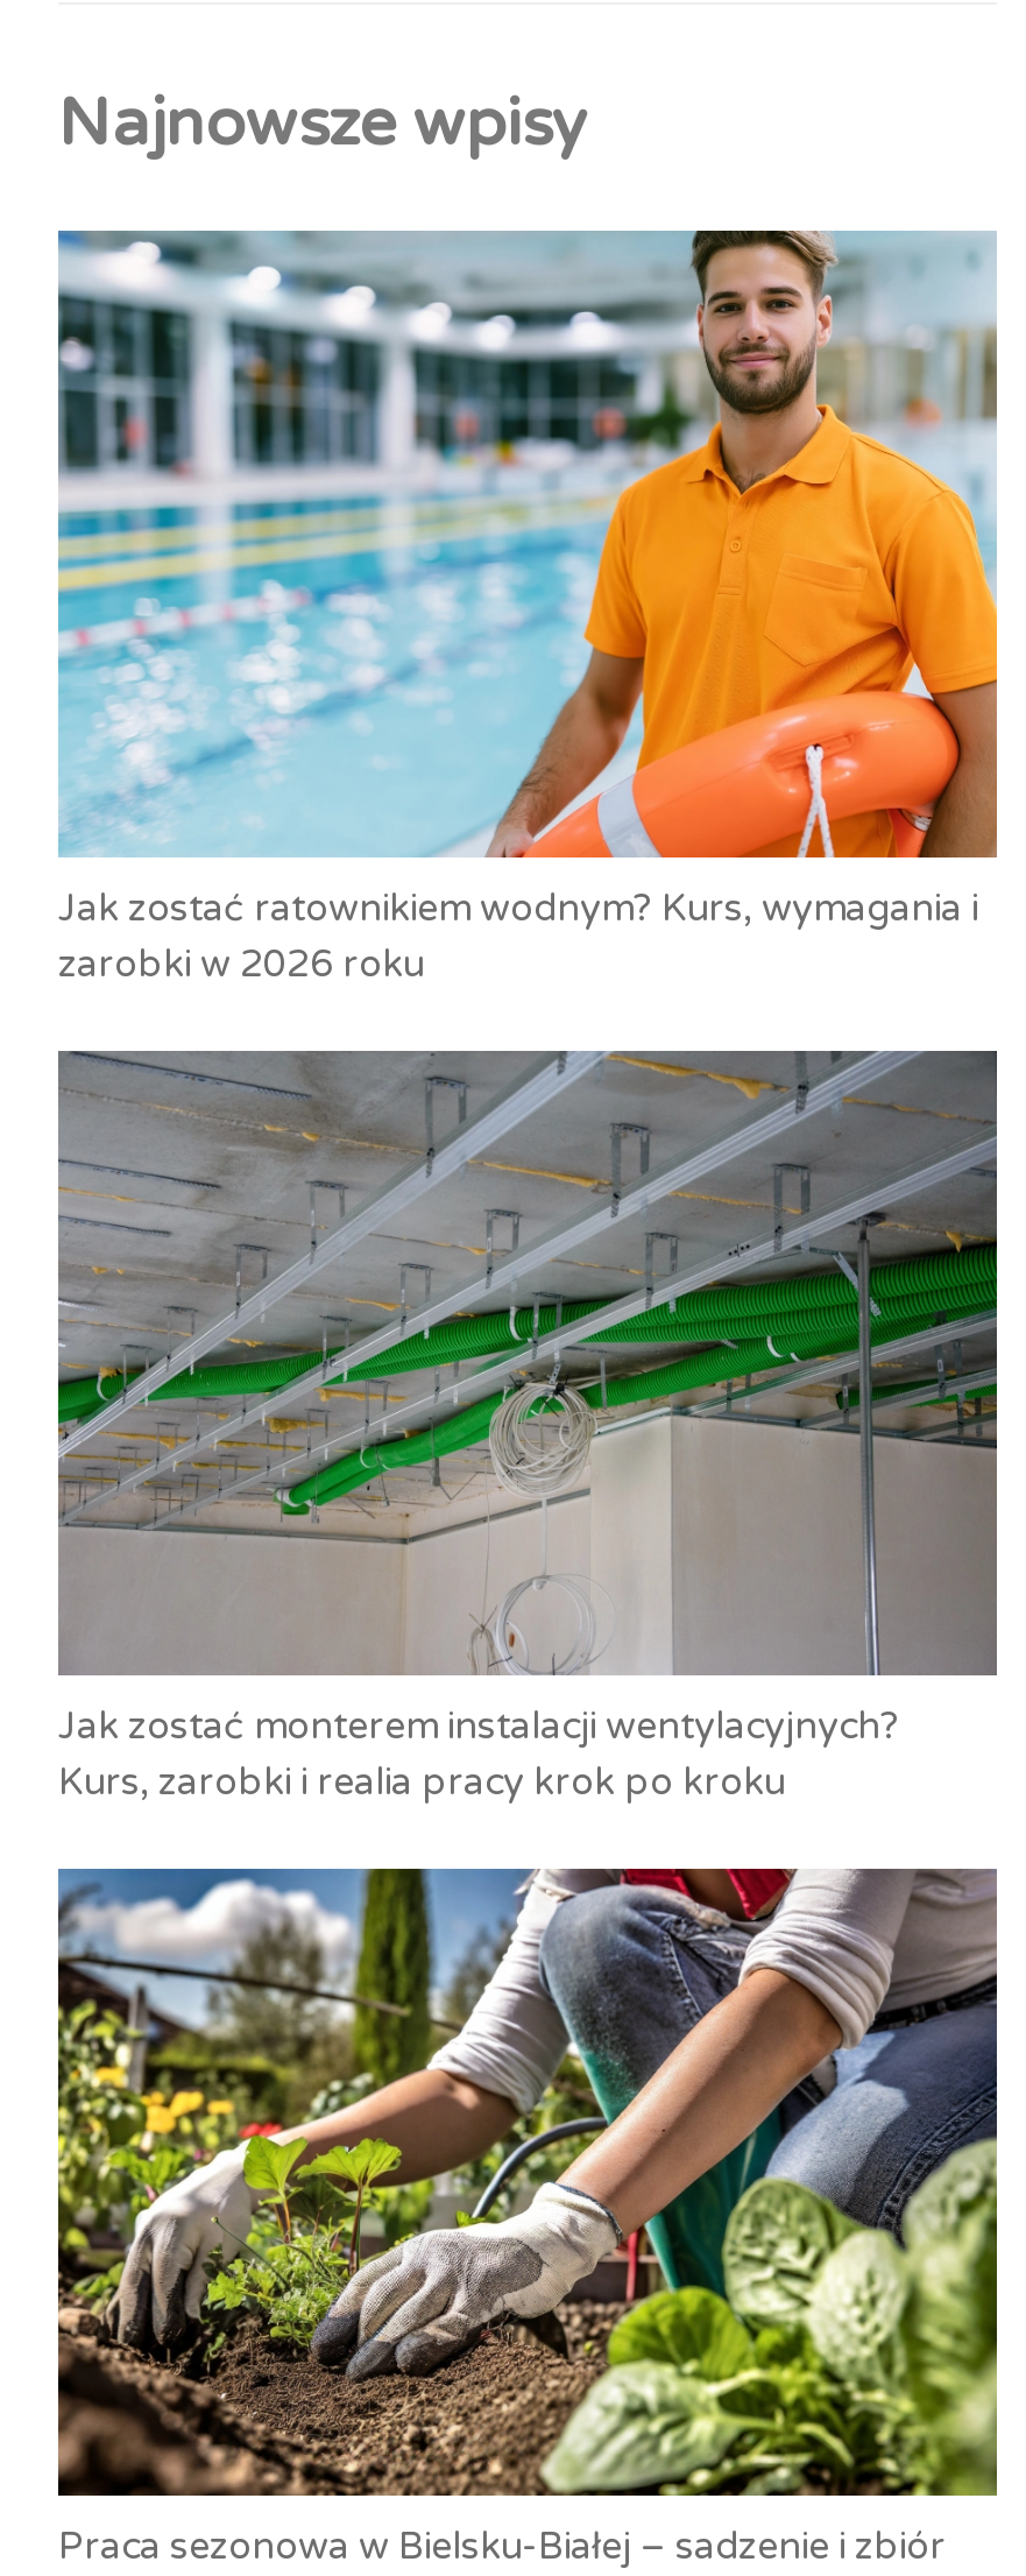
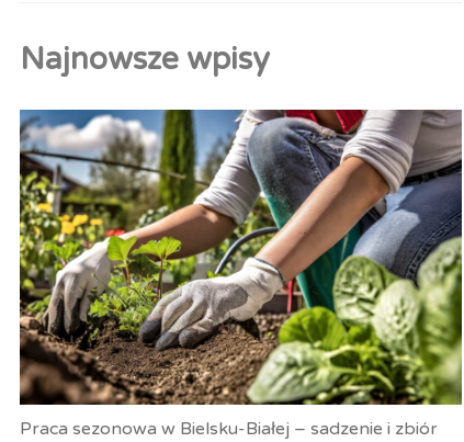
[56,228,999,987] [image] | Jak zostać ratownikiem wodnym? Kurs, wymagania i | zarobki w 2026 roku -> none
[56,1049,999,1807] [image] | Jak zostać monterem instalacji wentylacyjnych? | Kurs, zarobki i realia pracy krok po kroku -> none

